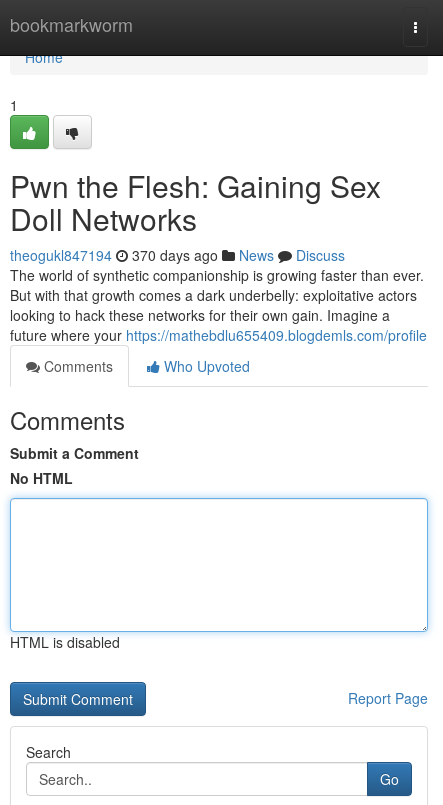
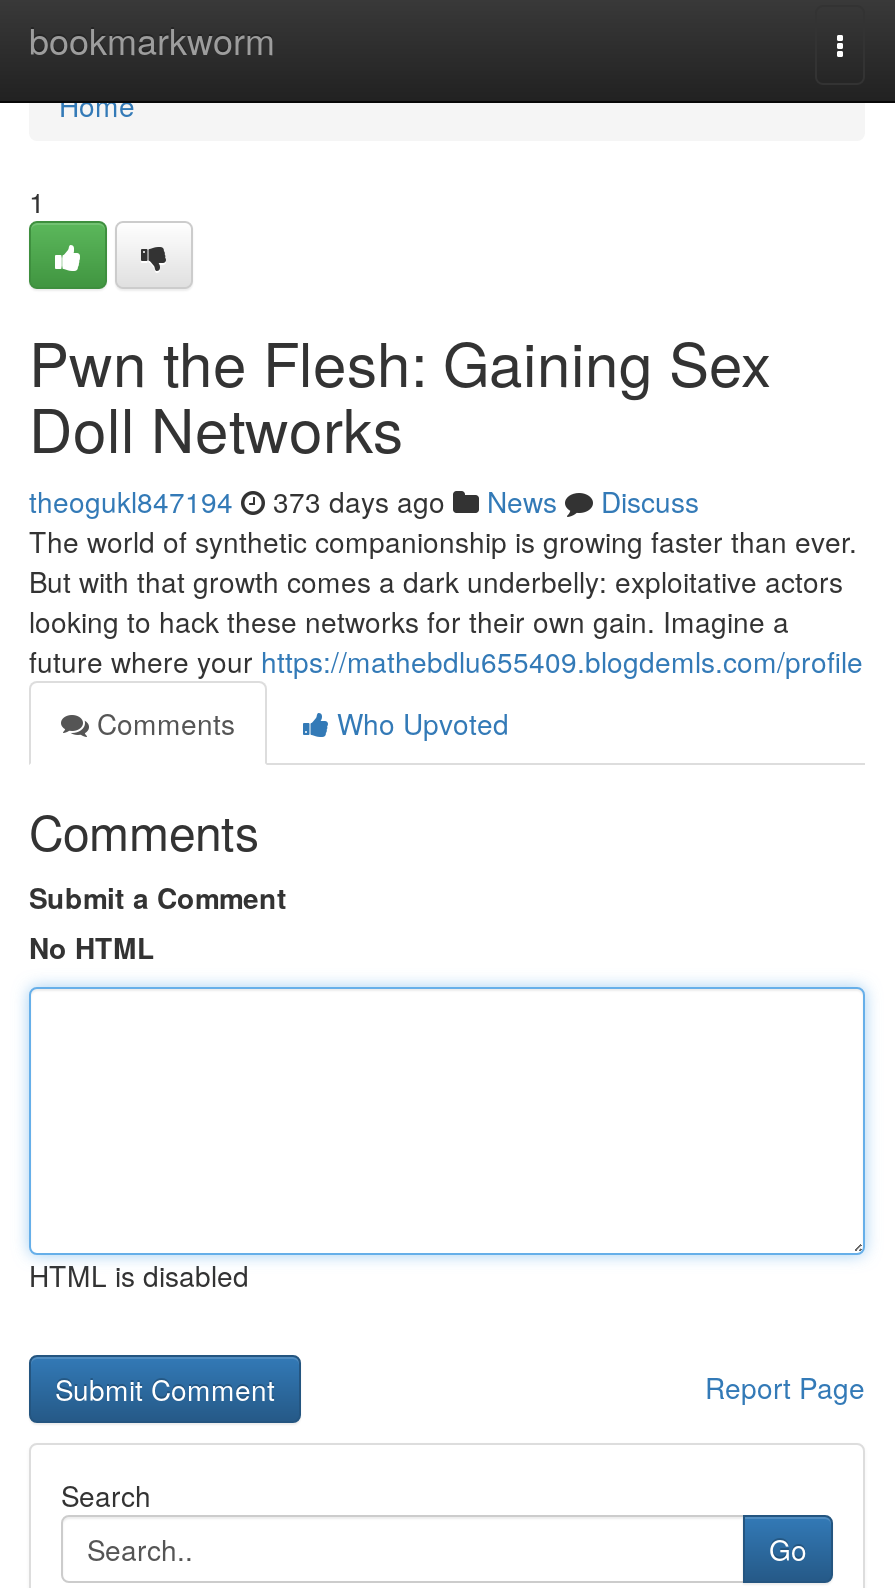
[10,245,345,265] theogukl847194 370 days ago News Discuss -> [29,481,699,521] theogukl847194 373 days ago News Discuss

